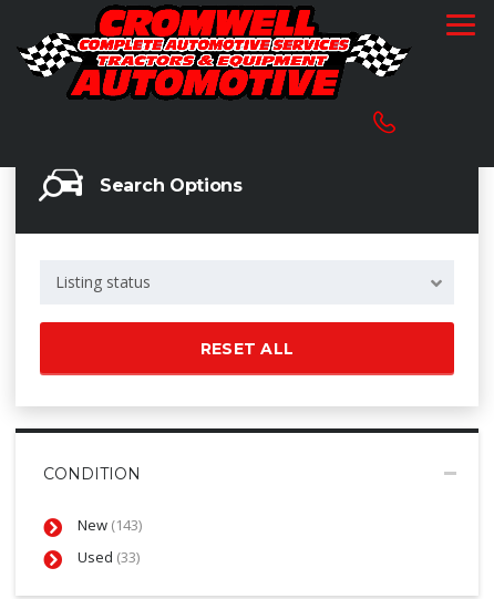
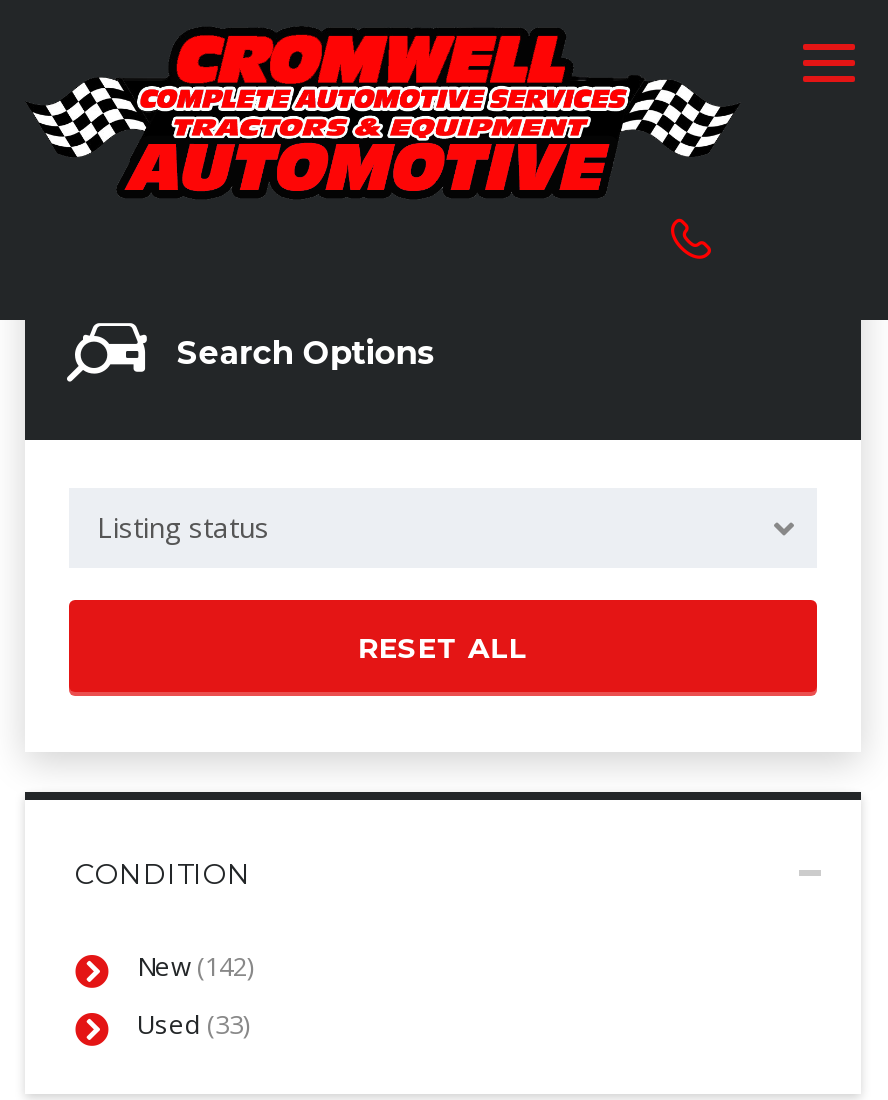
[78,515,142,535] New (143) -> [137,949,253,985] New (142)

